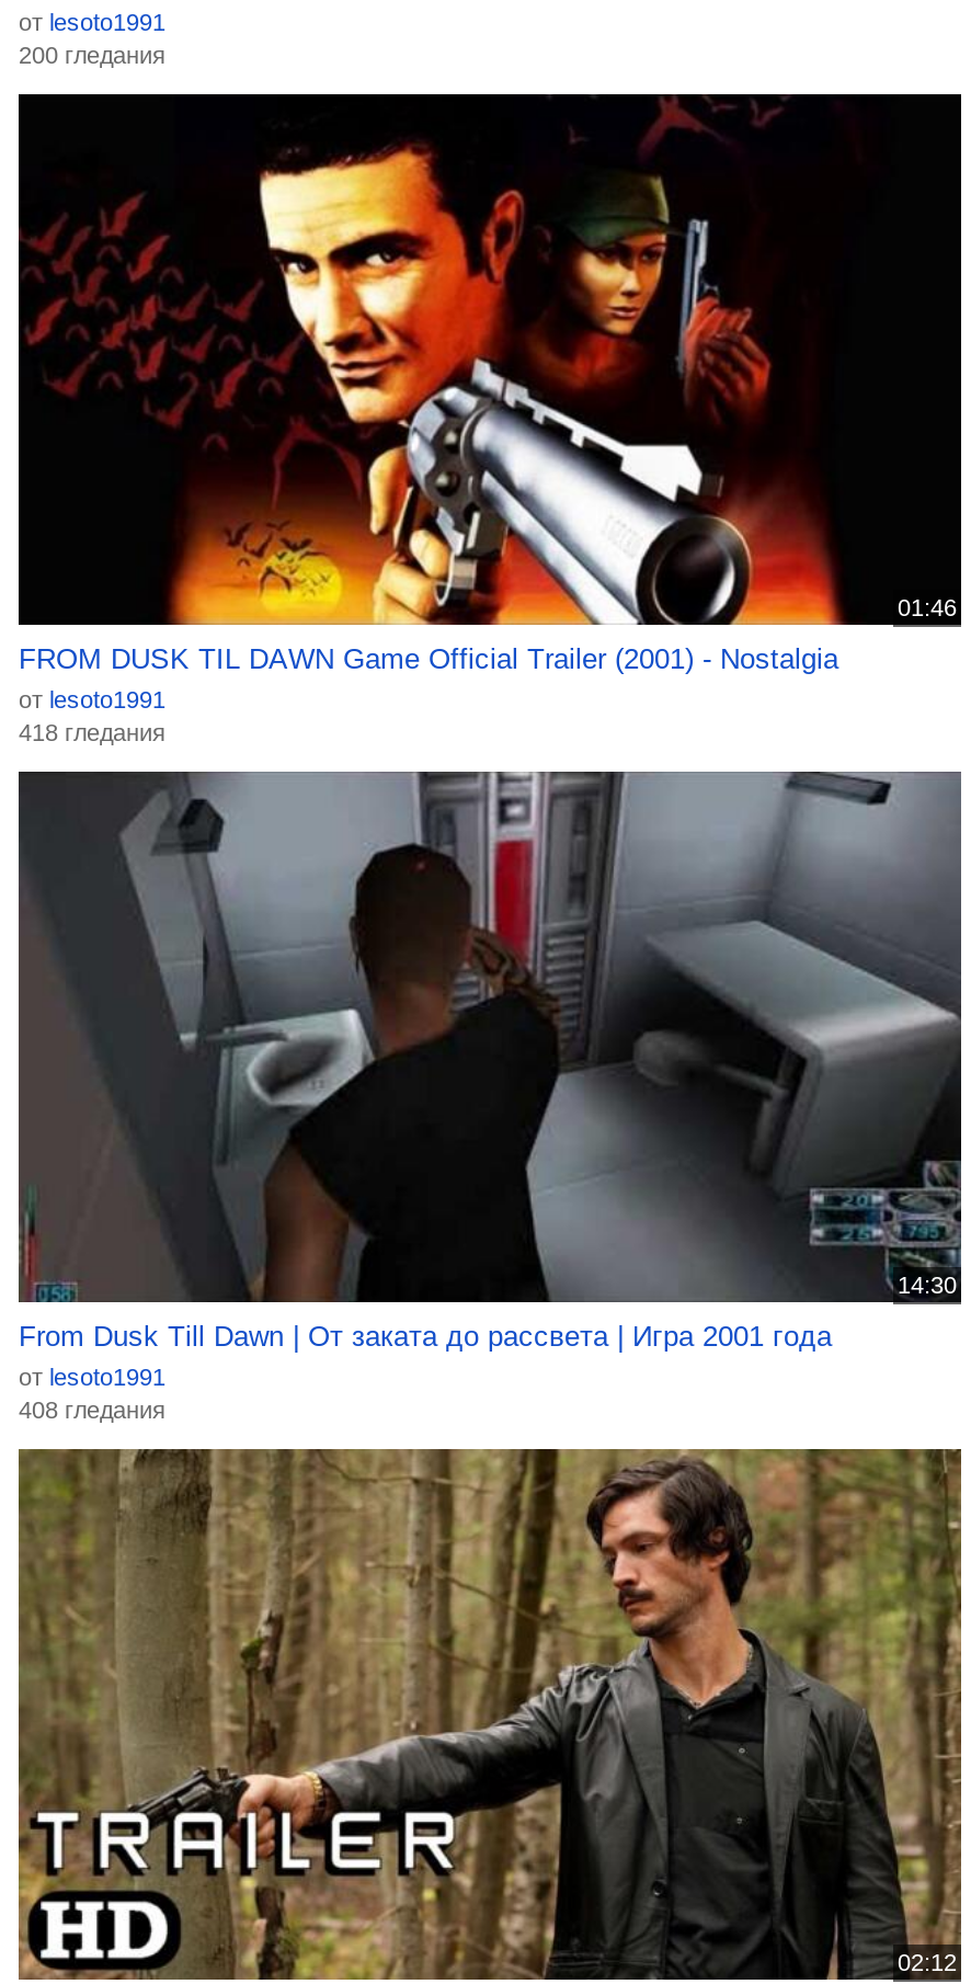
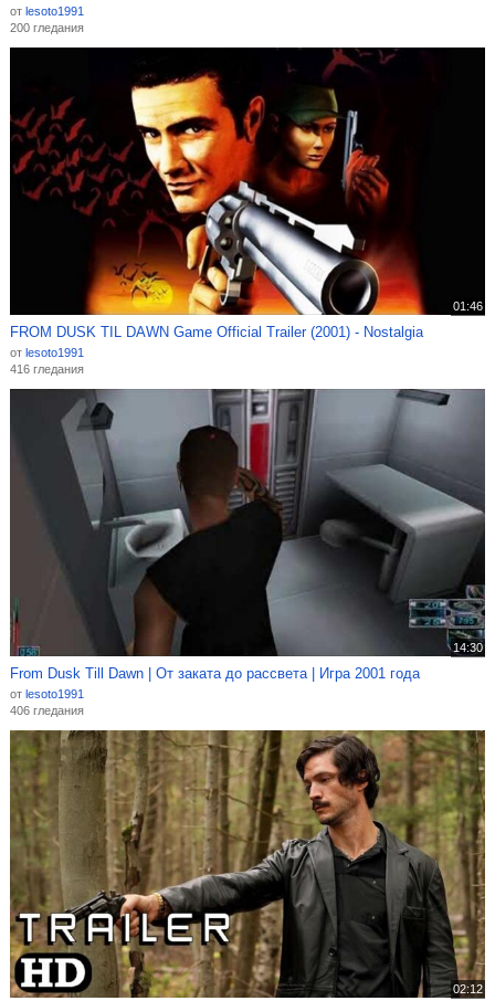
[19,719,165,745] 418 гледания -> [10,362,84,376] 416 гледания
[19,1396,165,1422] 408 гледания -> [10,704,84,717] 406 гледания

